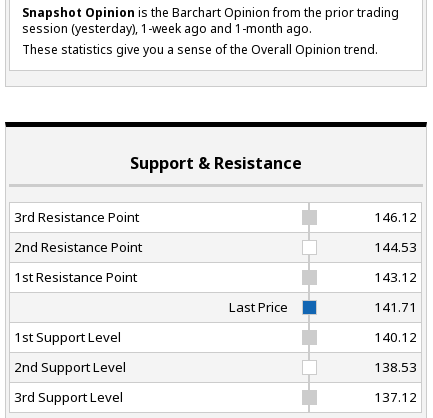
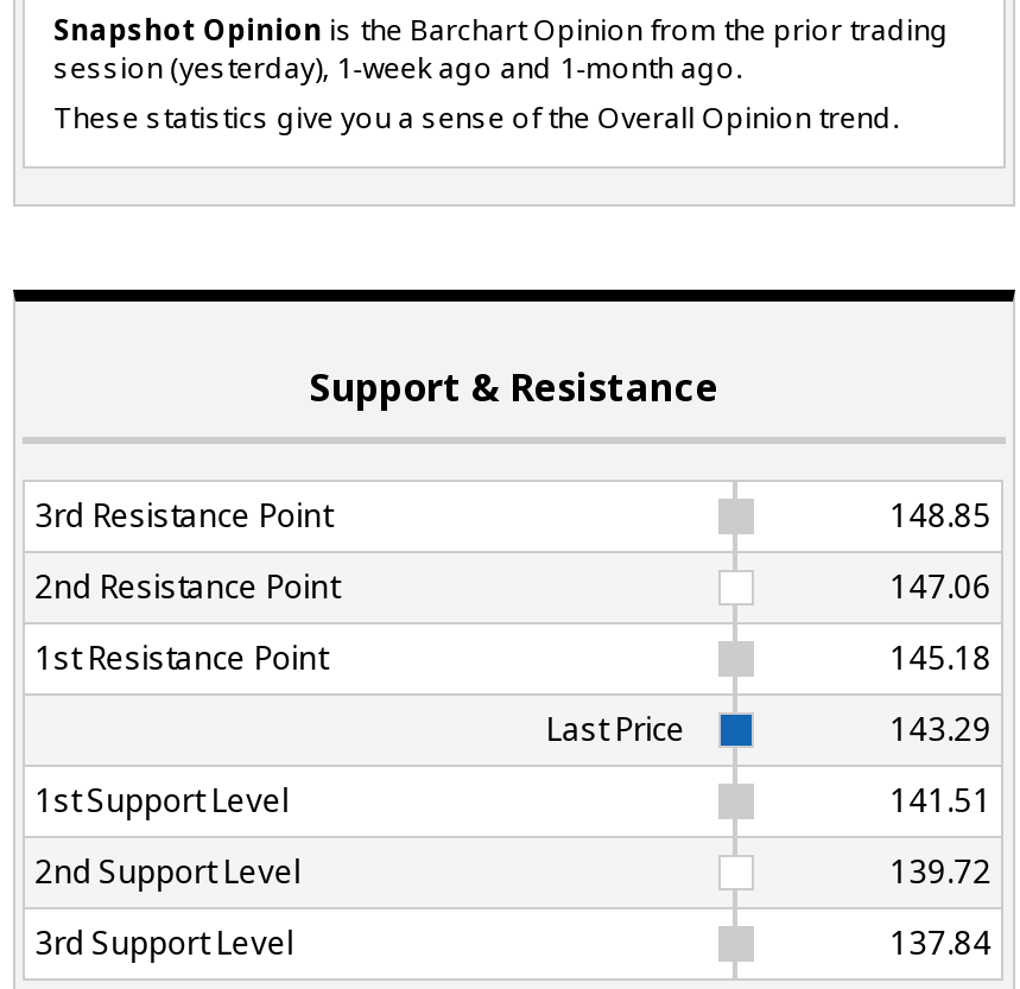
[374,208,417,226] 146.12 -> [890,493,992,536] 148.85
[374,238,417,256] 144.53 -> [890,565,992,607] 147.06
[374,268,417,286] 143.12 -> [890,636,992,679] 145.18
[374,298,417,316] 141.71 -> [890,707,992,750] 143.29
[374,328,417,346] 140.12 -> [890,778,992,821] 141.51
[374,358,417,376] 138.53 -> [890,850,992,892] 139.72
[374,388,417,406] 137.12 -> [890,921,992,964] 137.84

